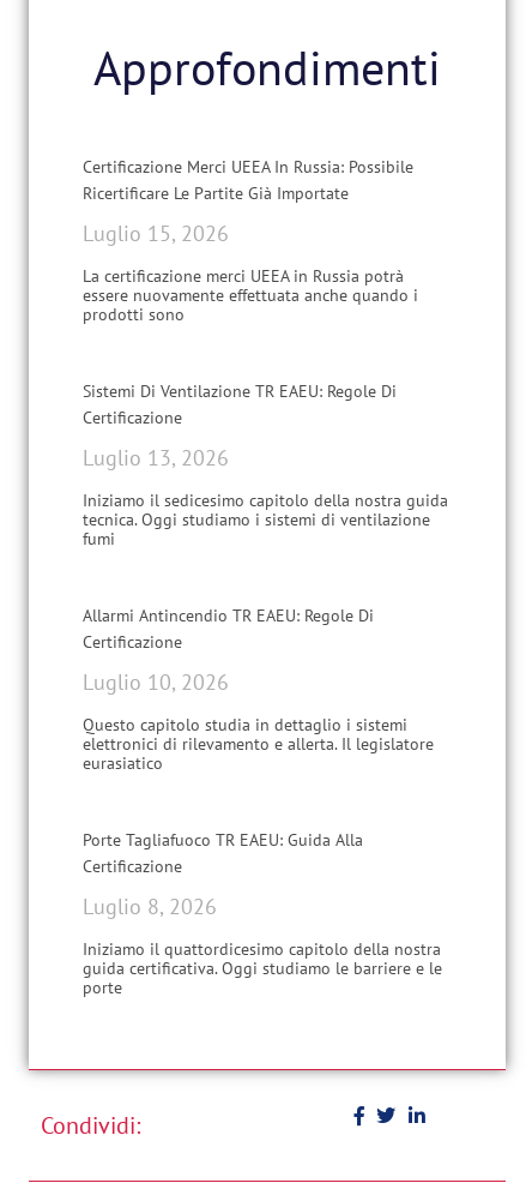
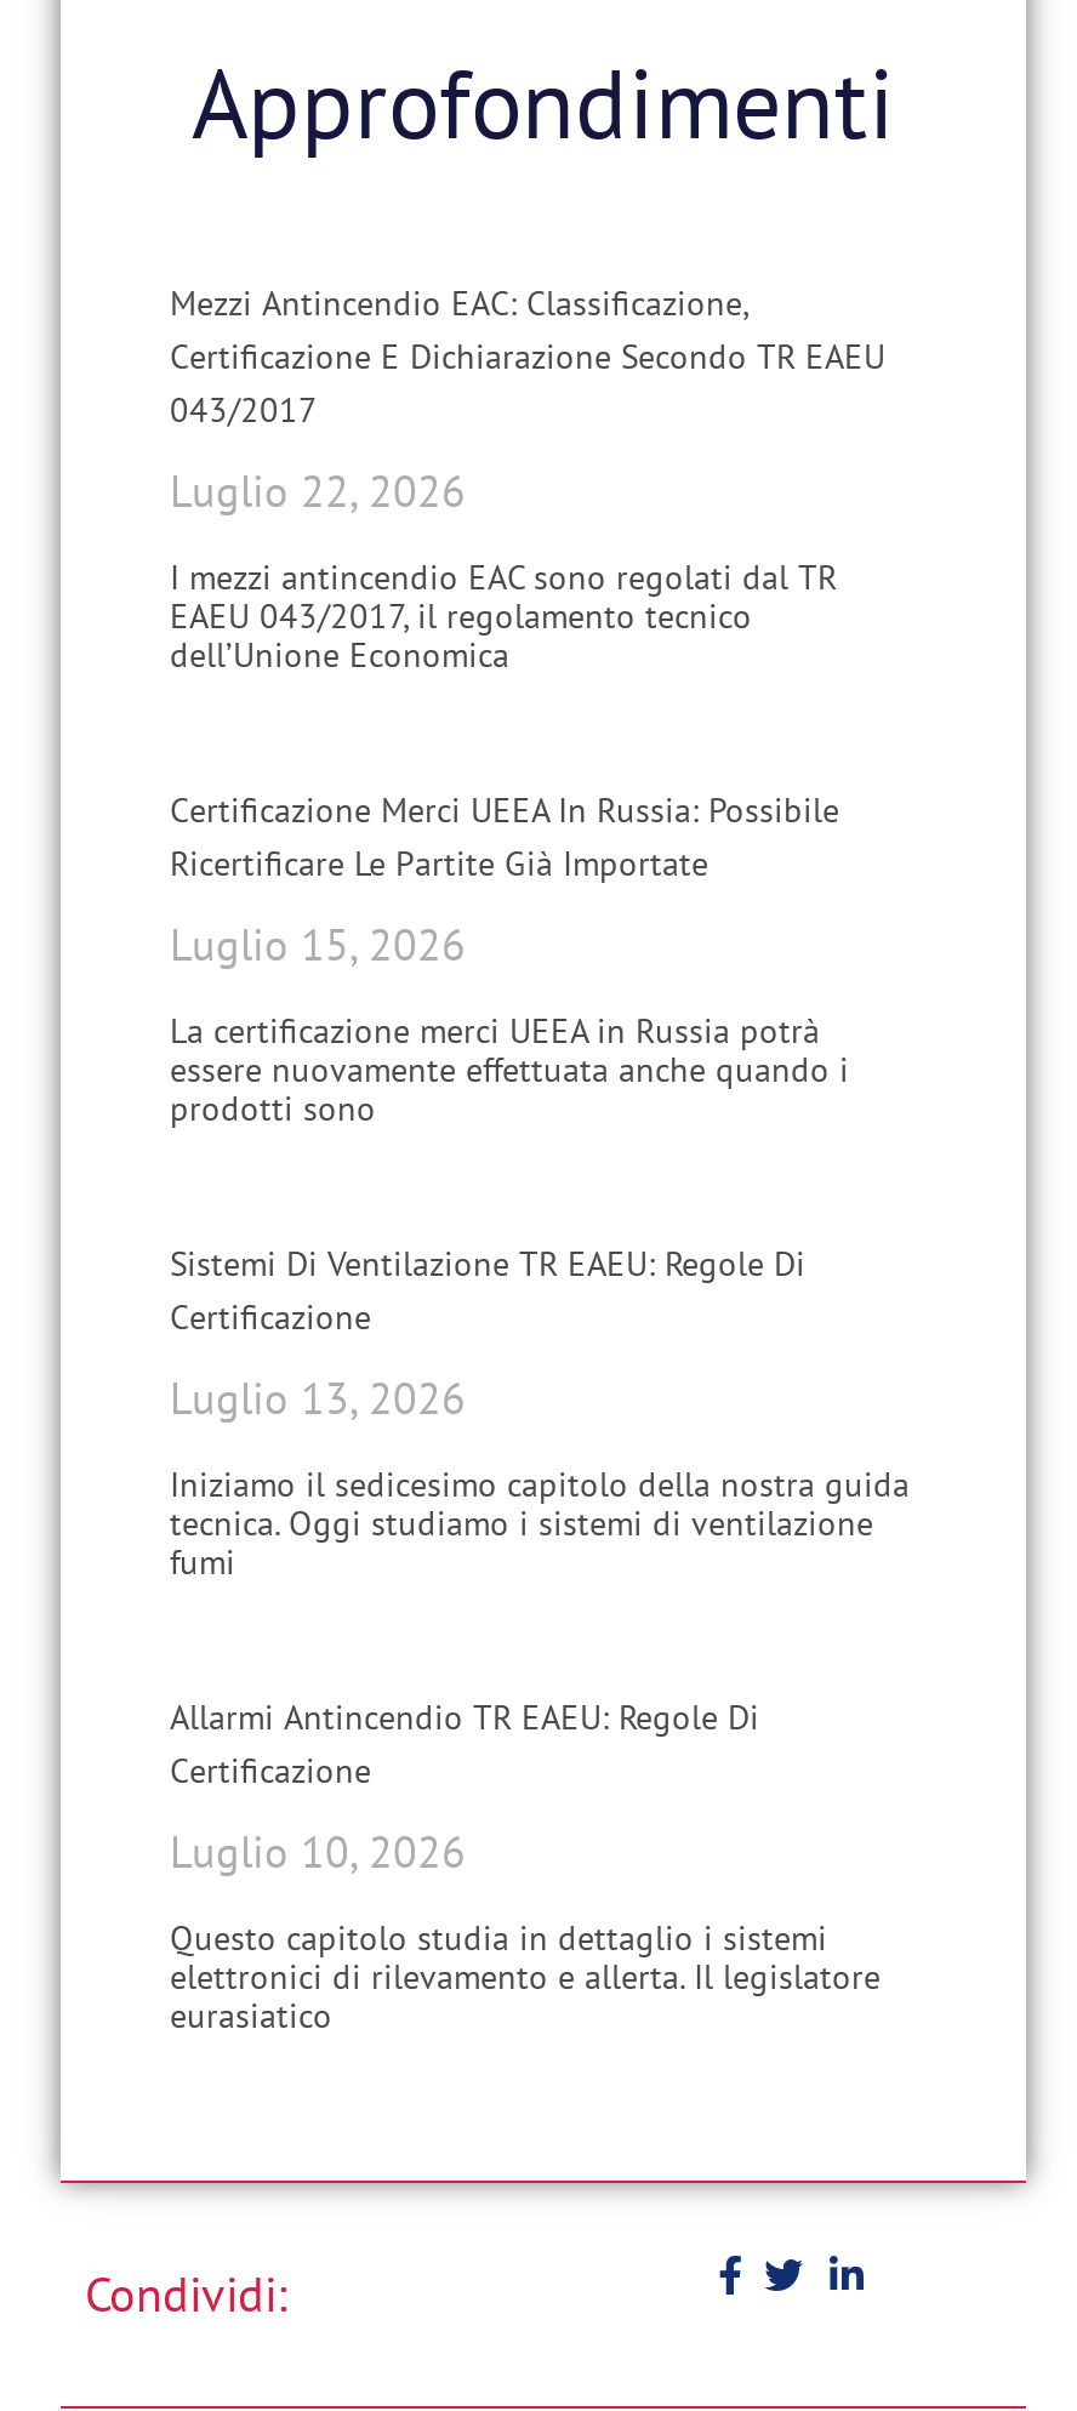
none -> [170,281,885,676] Mezzi Antincendio EAC: Classificazione, | Certificazione E Dichiarazione Secondo TR EAEU | 043/2017 | Luglio 22, 2026 | I mezzi antincendio EAC sono regolati dal TR | EAEU 043/2017, il regolamento tecnico | dell’Unione Economica
moved [83,156,448,774] -> [170,788,910,2037]: Certificazione Merci UEEA In Russia: Possibile | Ricertificare Le Partite Già Importate | Luglio 15, 2026 | ... | elettronici di rilevamento e allerta. Il legislatore | eurasiatico
[83,829,442,998] Porte Tagliafuoco TR EAEU: Guida Alla | Certificazione | Luglio 8, 2026 | Iniziamo il quattordicesimo capitolo della nostra | guida certificativa. Oggi studiamo le barriere e le | porte -> none

